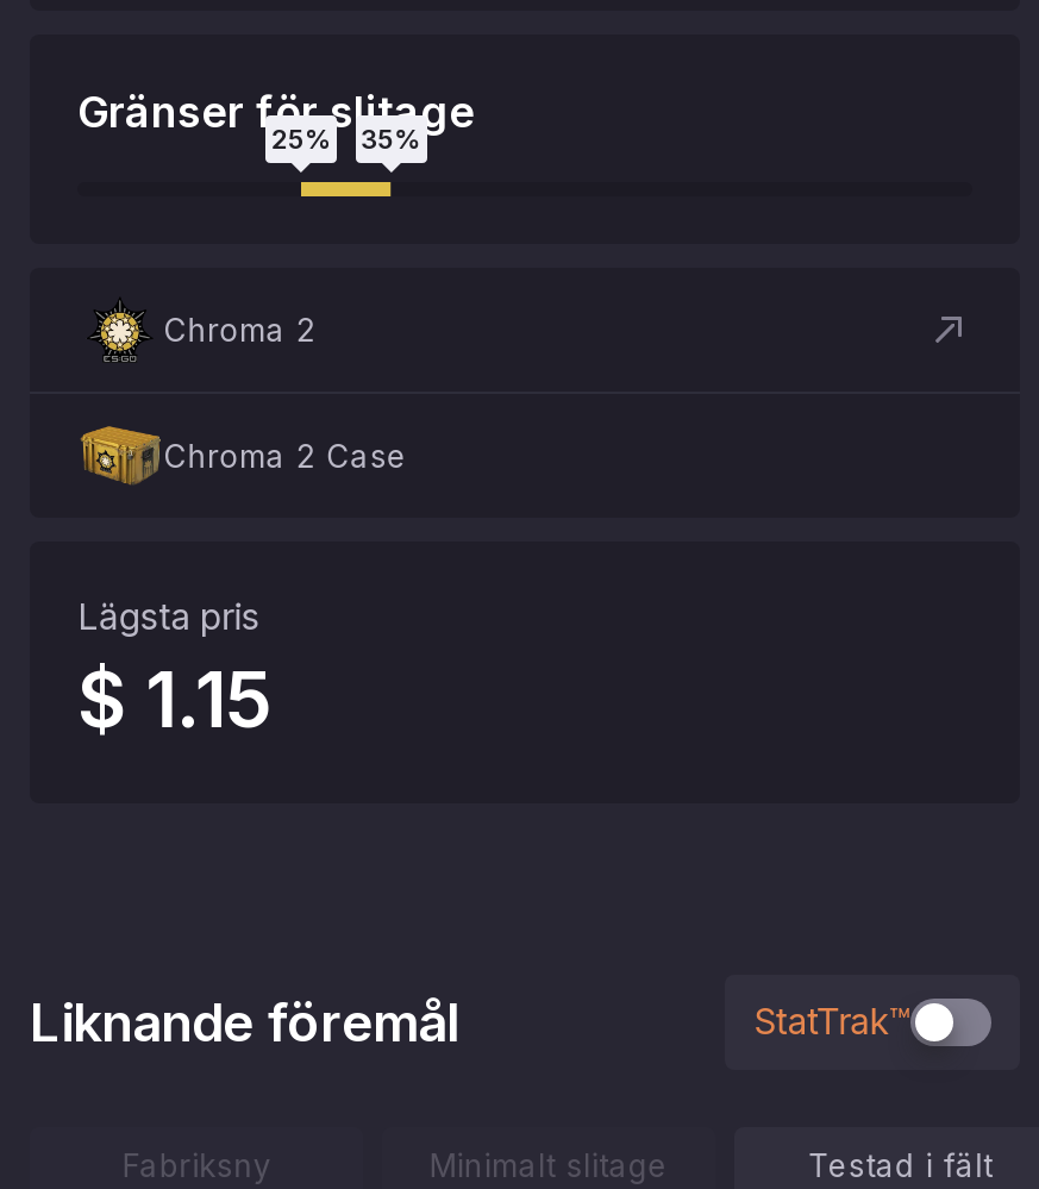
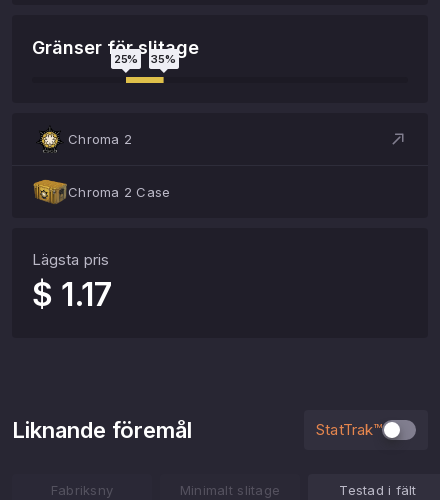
[77,653,273,746] $ 1.15 -> [32,275,112,314] $ 1.17

